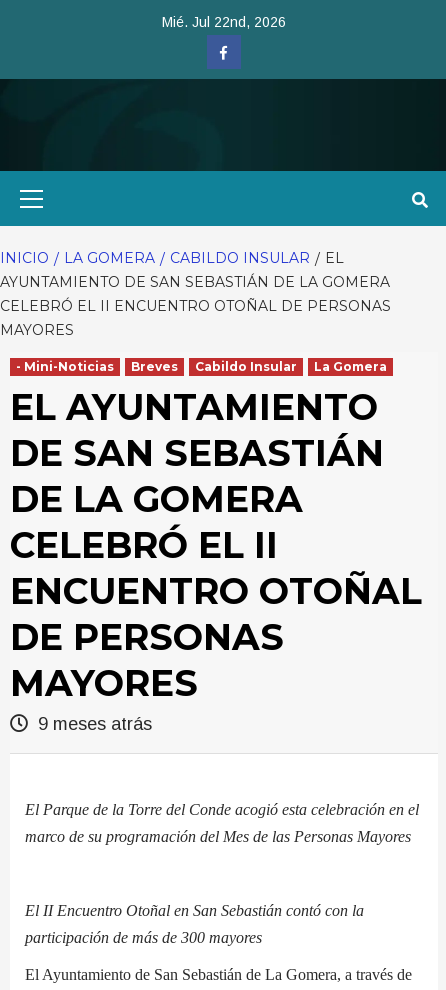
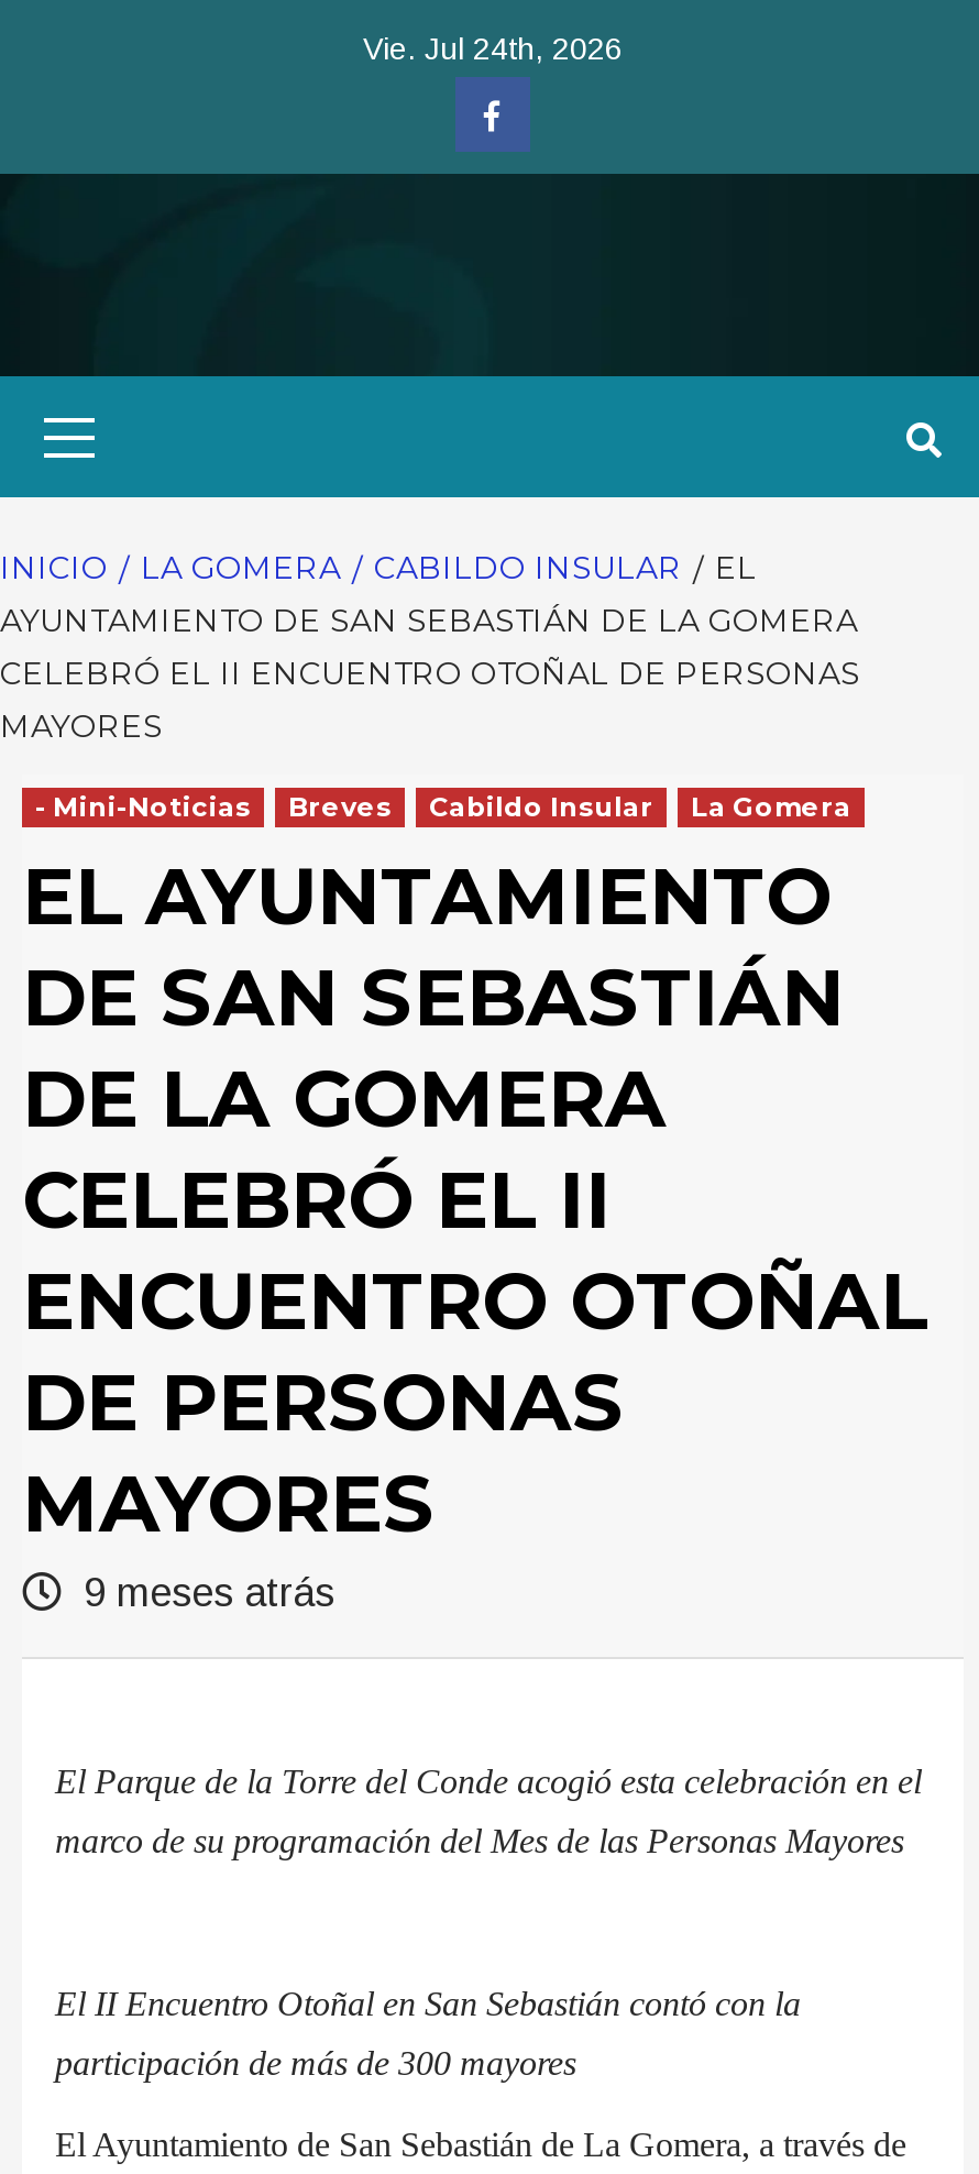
[162,14,286,30] Mié. Jul 22nd, 2026 -> [363,31,623,66] Vie. Jul 24th, 2026

